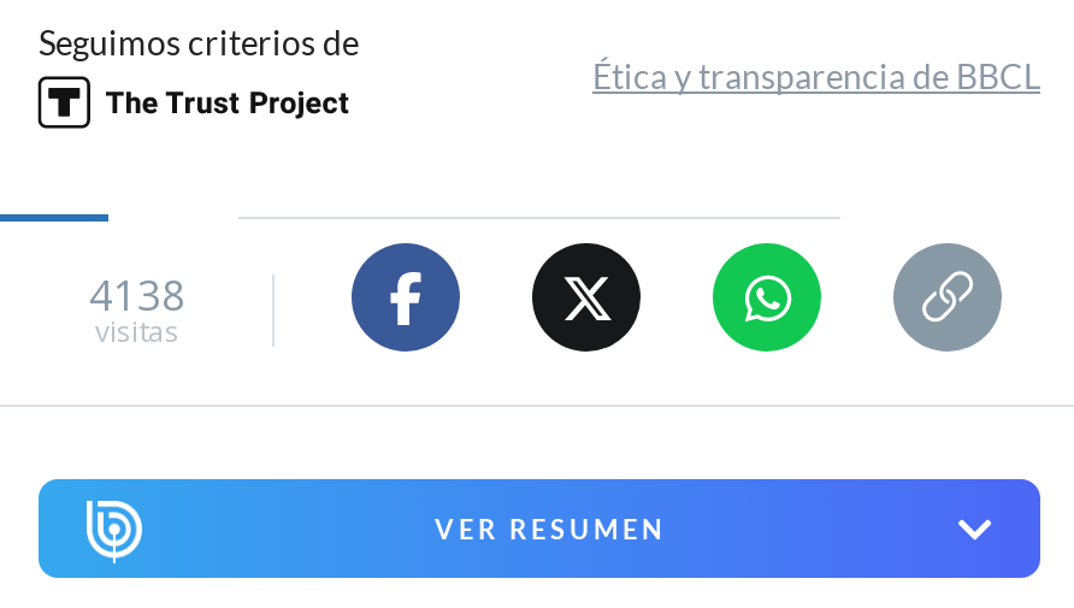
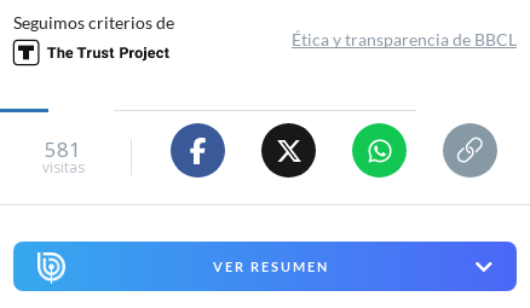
[89,267,185,323] 4138 -> [45,135,81,163] 581

